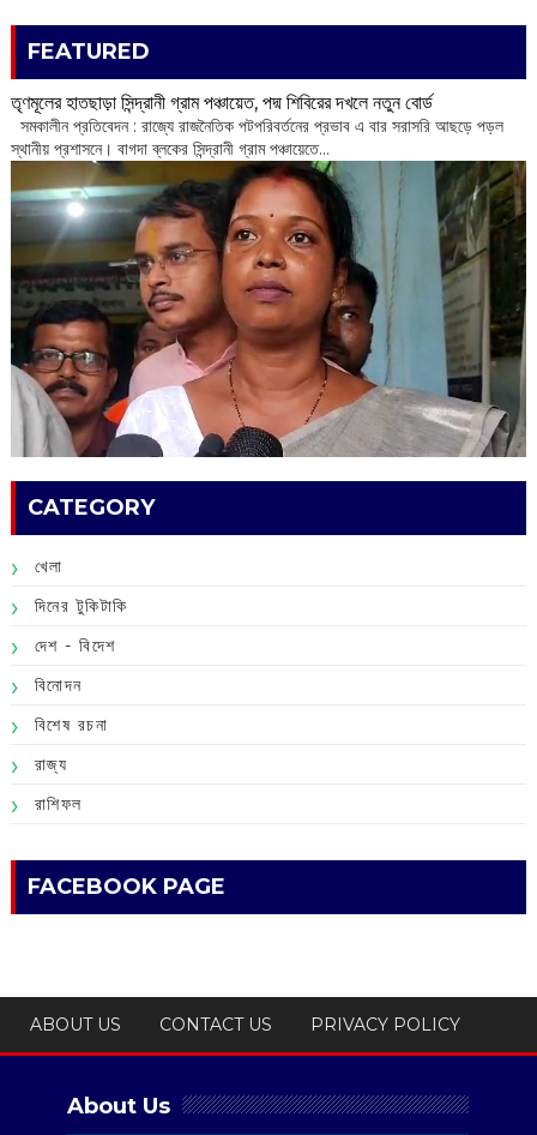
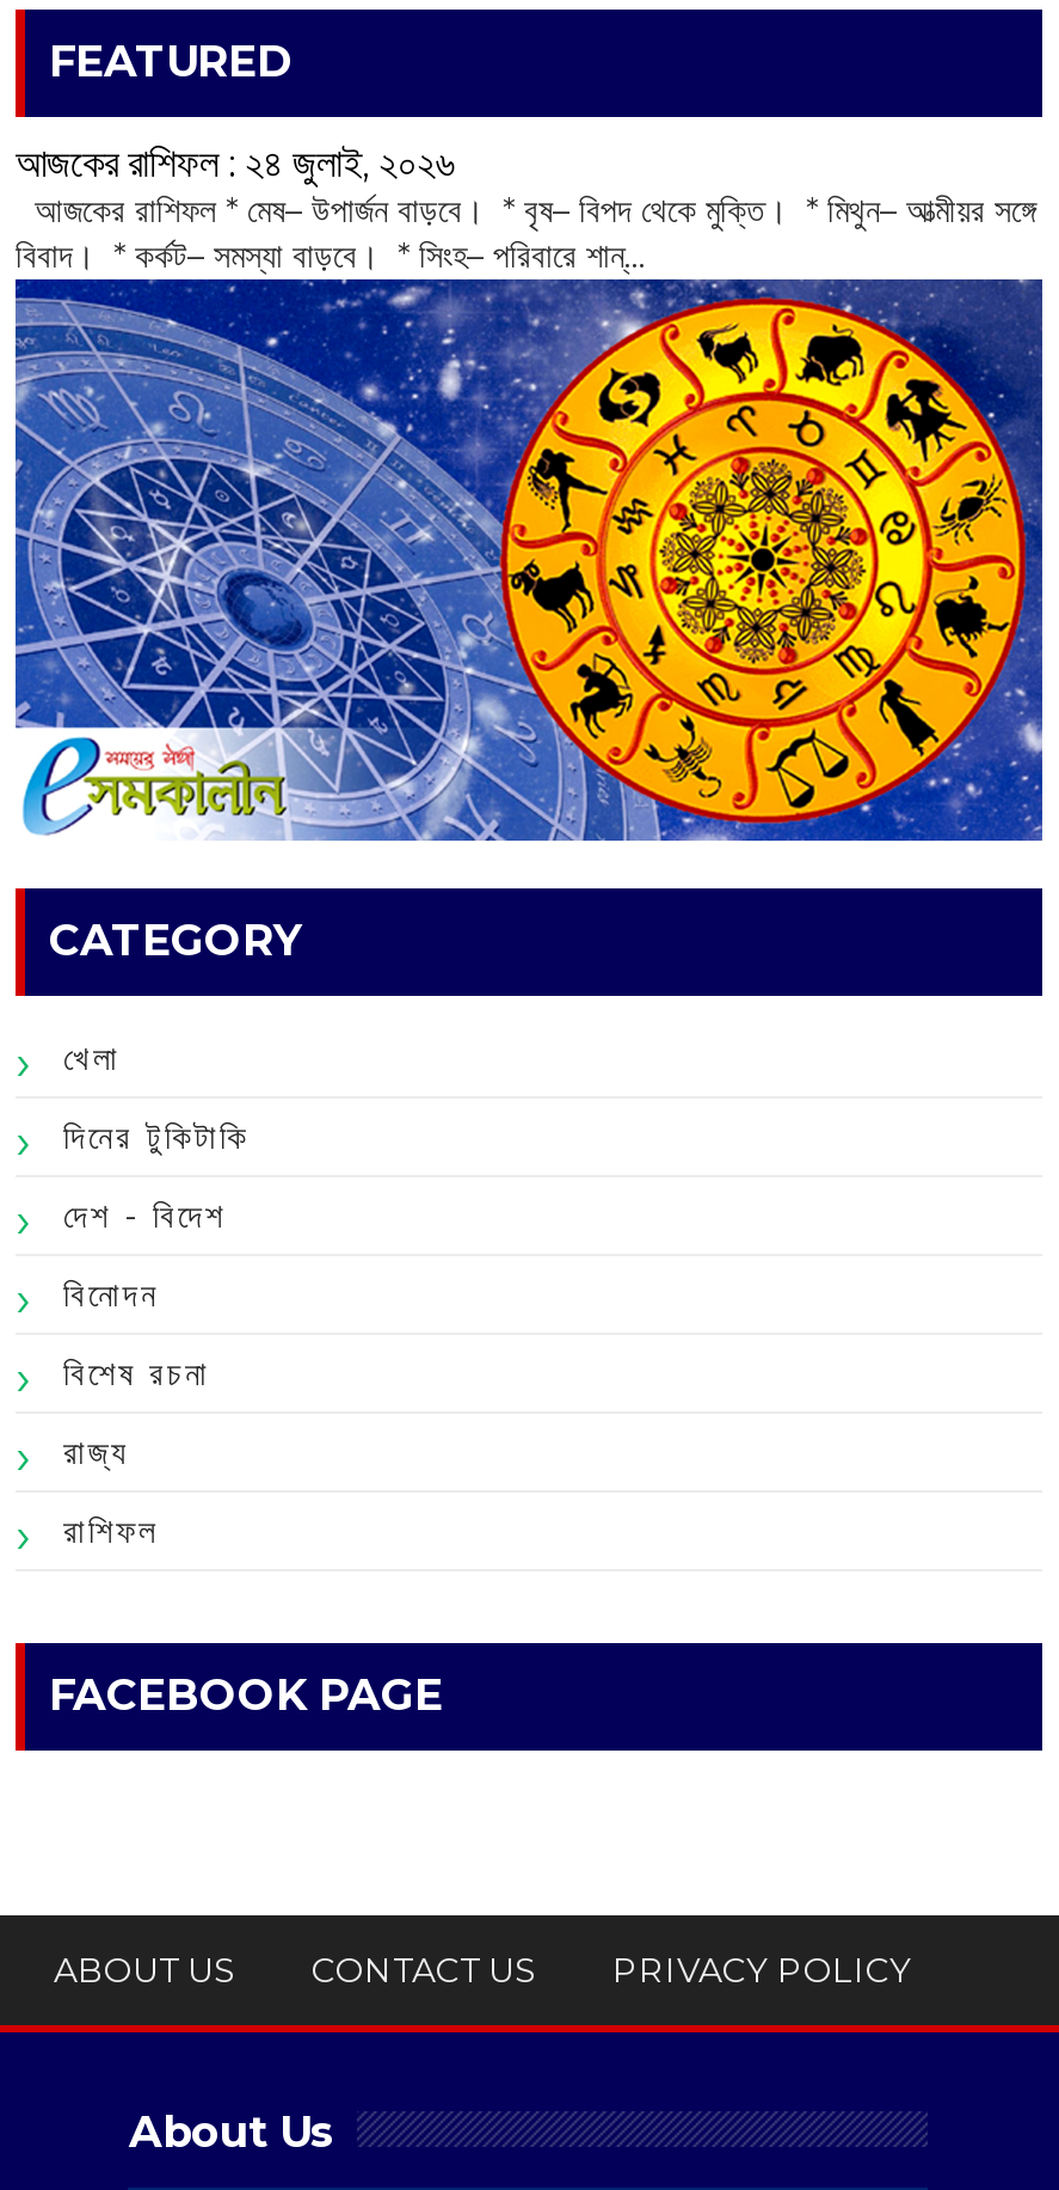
[11,90,503,160] তৃণমূলের হাতছাড়া সিন্দ্রানী গ্রাম পঞ্চায়েত, পদ্ম শিবিরের দখলে নতুন বোর্ড | সমকালীন প্রতিবেদন : রাজ্যে রাজনৈতিক পটপরিবর্তনের প্রভাব এ বার সরাসরি আছড়ে পড়ল | স্থানীয় প্রশাসনে। বাগদা ব্লকের সিন্দ্রানী গ্রাম পঞ্চায়েতে... -> [16,139,1038,278] আজকের রাশিফল :‌ ‌‌২৪ জুলাই, ২০২৬ | ‌ আজকের রাশিফল * মেষ– উপার্জন বাড়বে। * বৃষ– বিপদ থেকে মুক্তি। * মিথুন– আত্মীয়র সঙ্গে | বিবাদ। * কর্কট– সমস্যা বাড়বে। * সিংহ– পরিবারে শান্...
[10,161,527,458] [image] -> [13,277,1045,843] [image]

